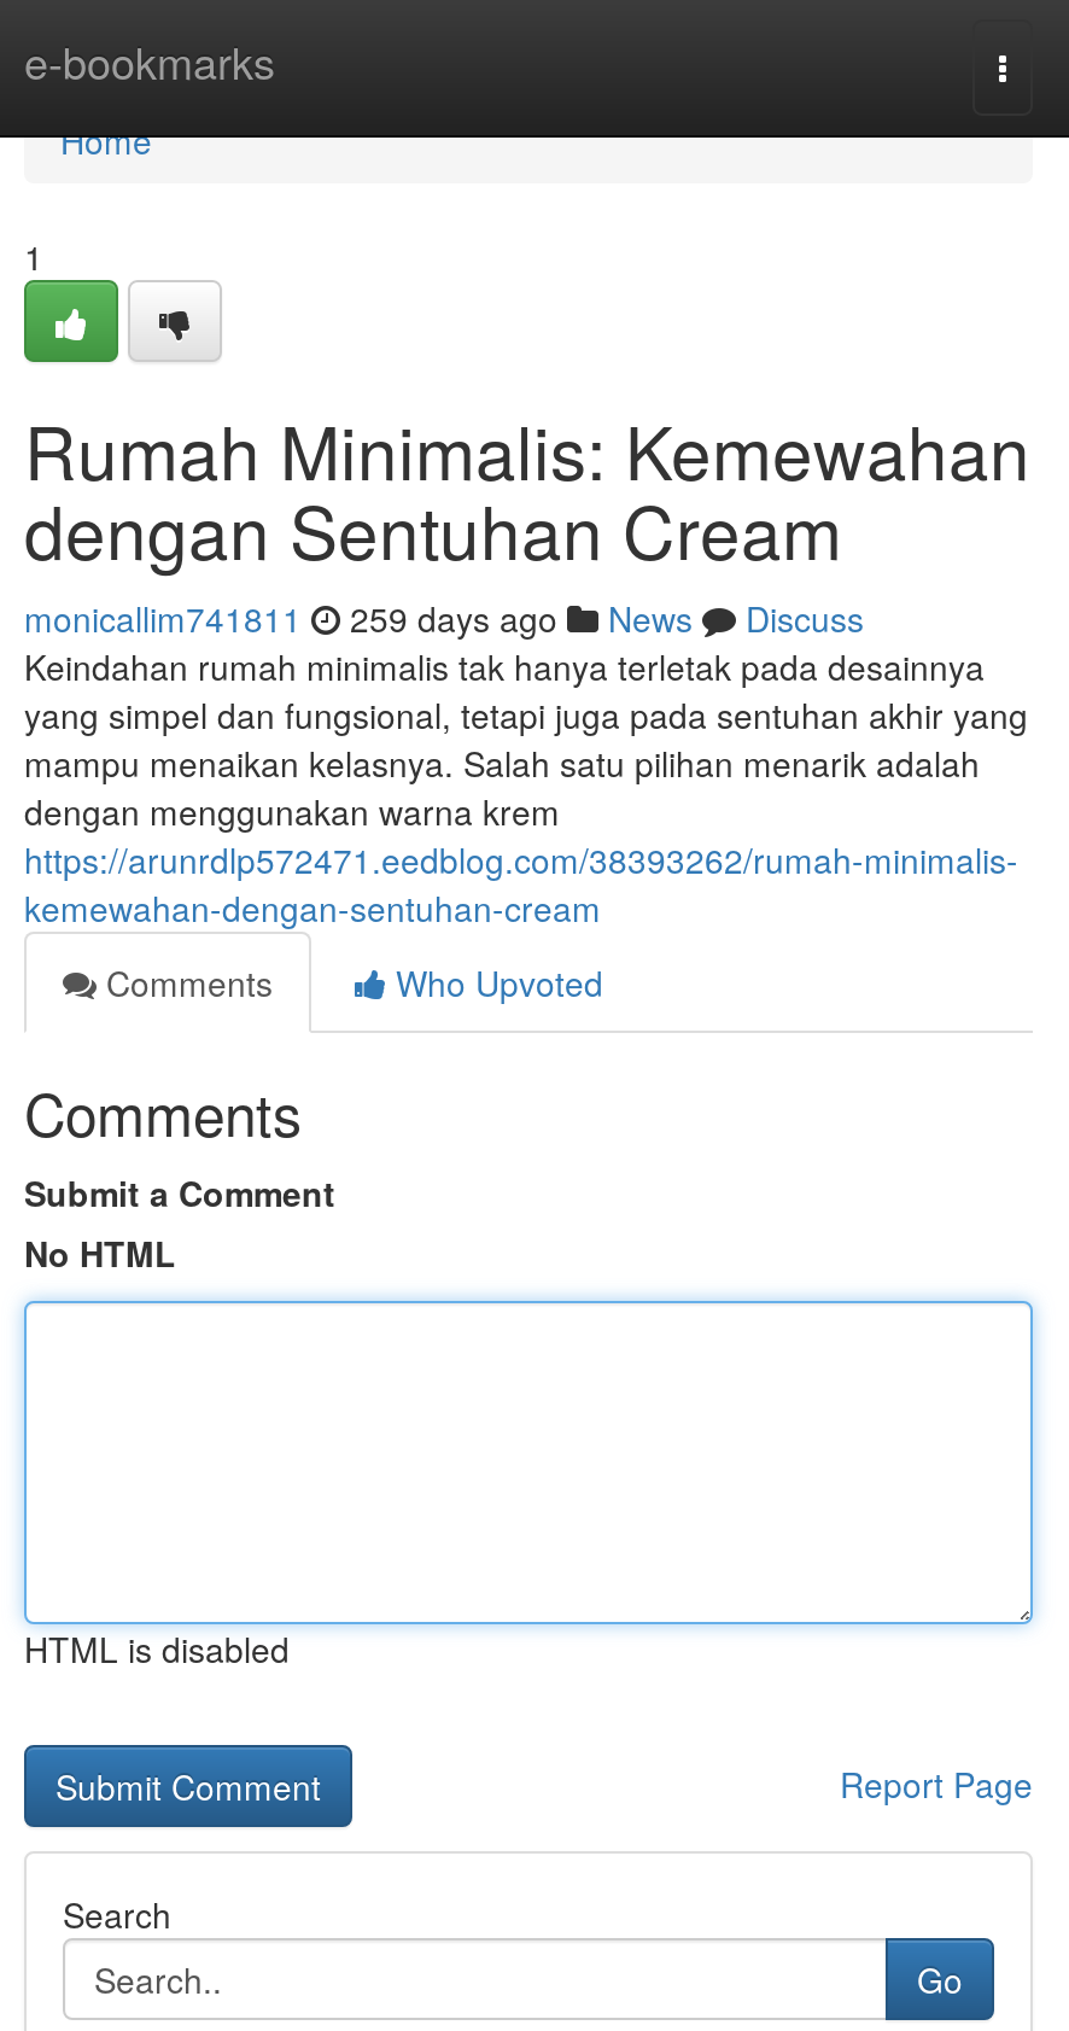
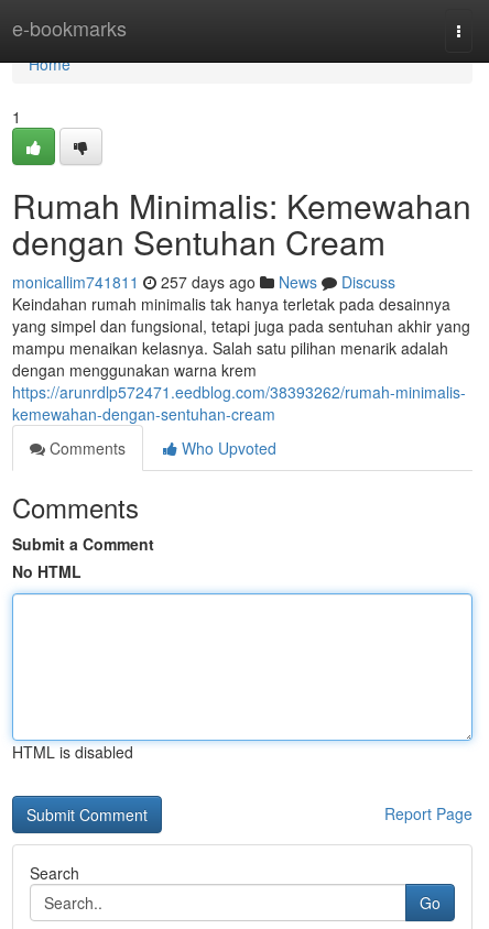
[24,594,864,642] monicallim741811 259 days ago News Discuss -> [12,271,395,293] monicallim741811 257 days ago News Discuss

